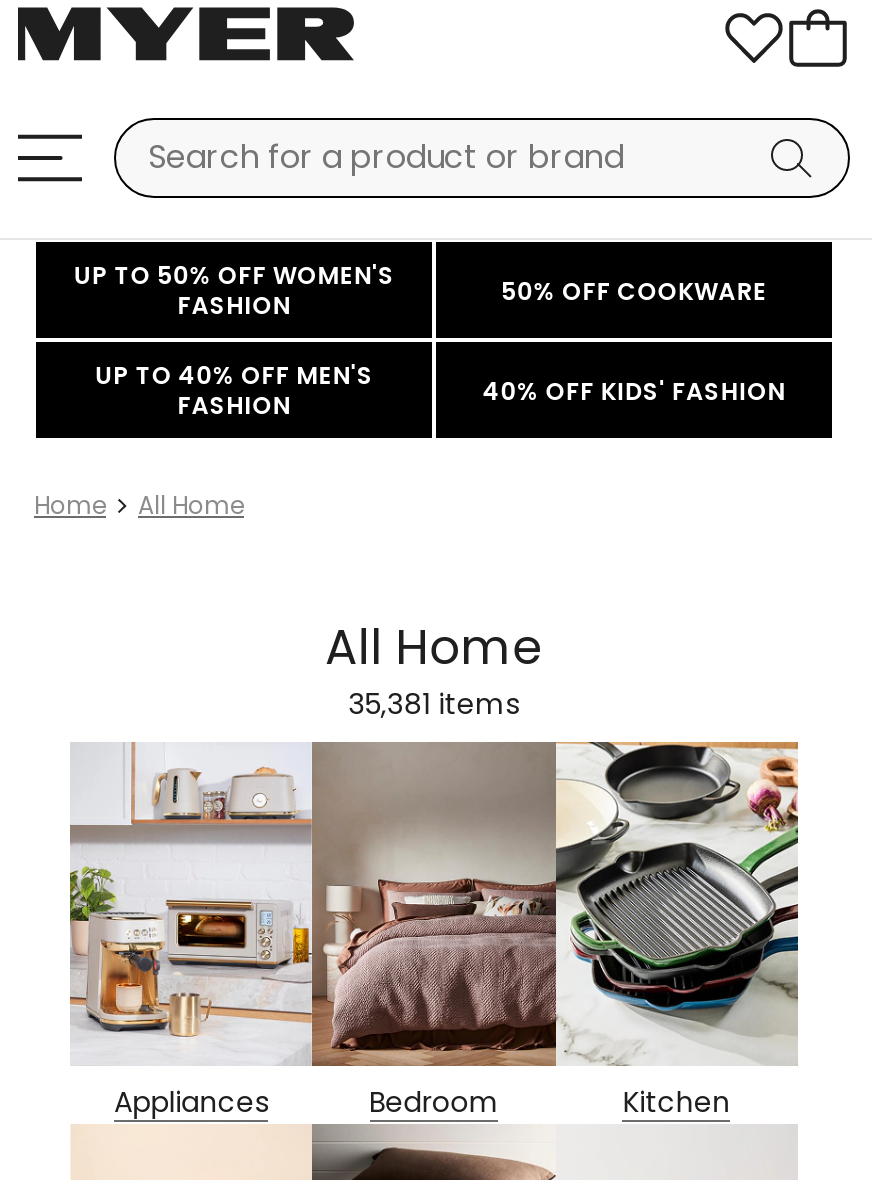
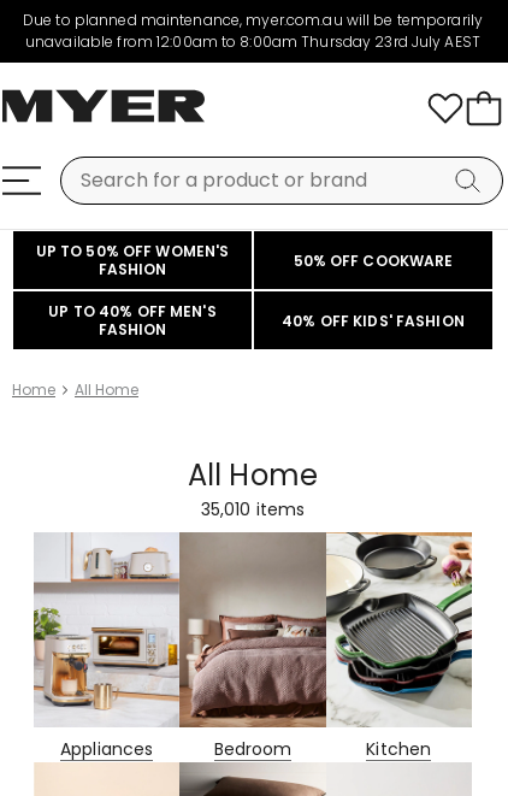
none -> [23,10,483,52] Due to planned maintenance, myer.com.au will be temporarily | unavailable from 12:00am to 8:00am Thursday 23rd July AEST
[348,684,520,724] 35,381 items -> [201,497,305,521] 35,010 items

